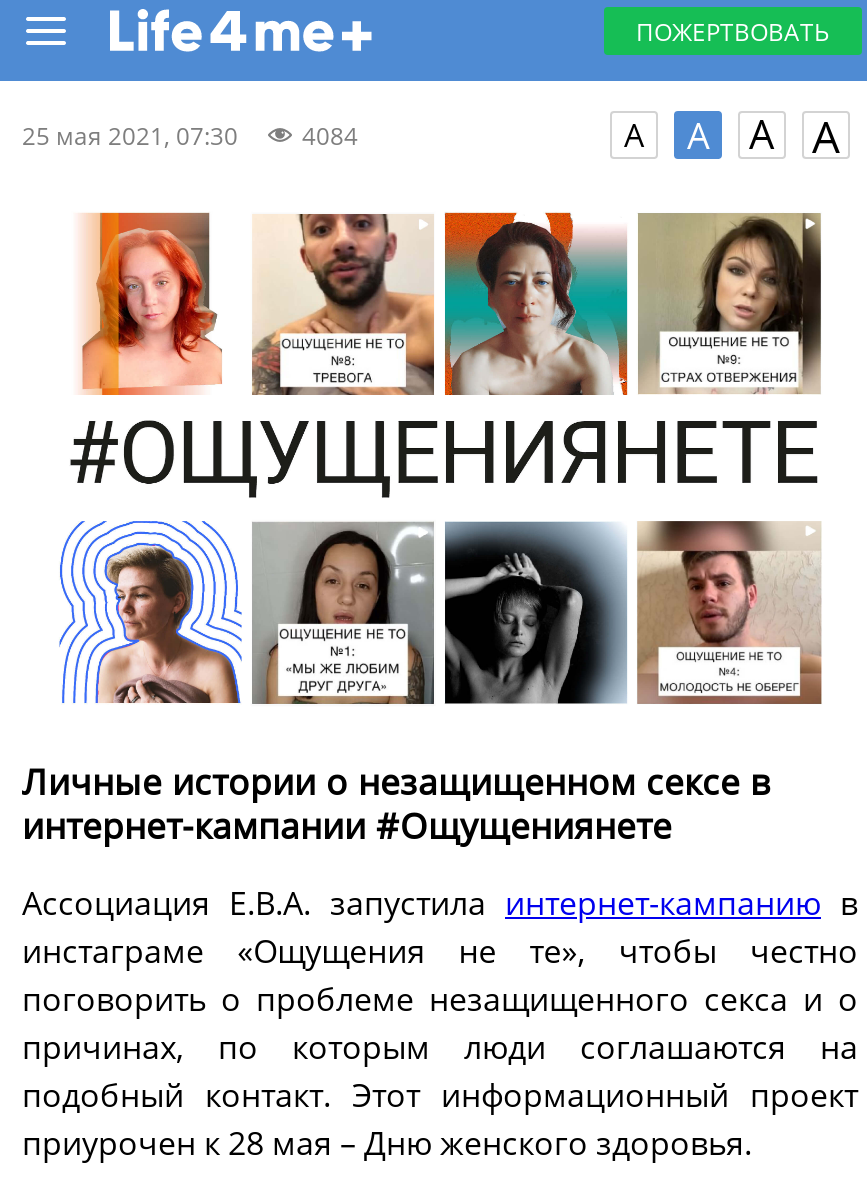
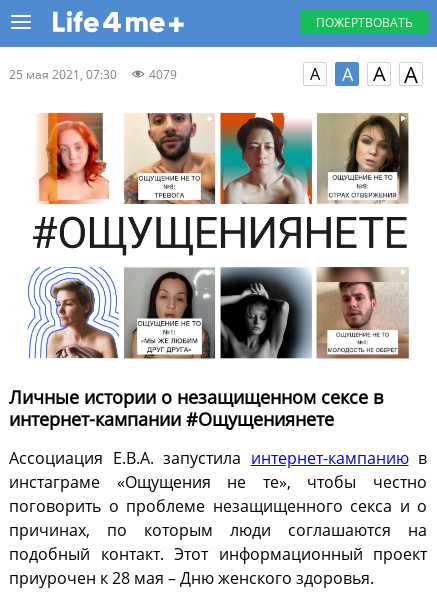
[22,118,358,152] 25 мая 2021, 07:30 4084 -> [9,65,177,82] 25 мая 2021, 07:30 4079

